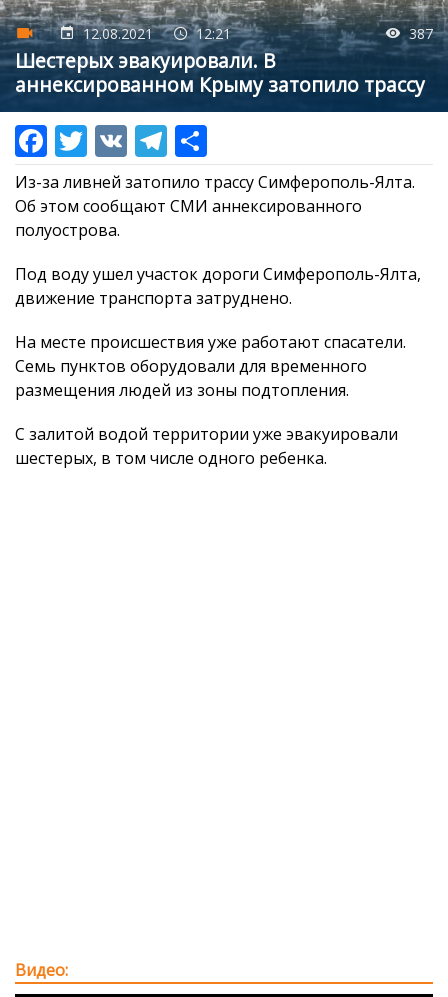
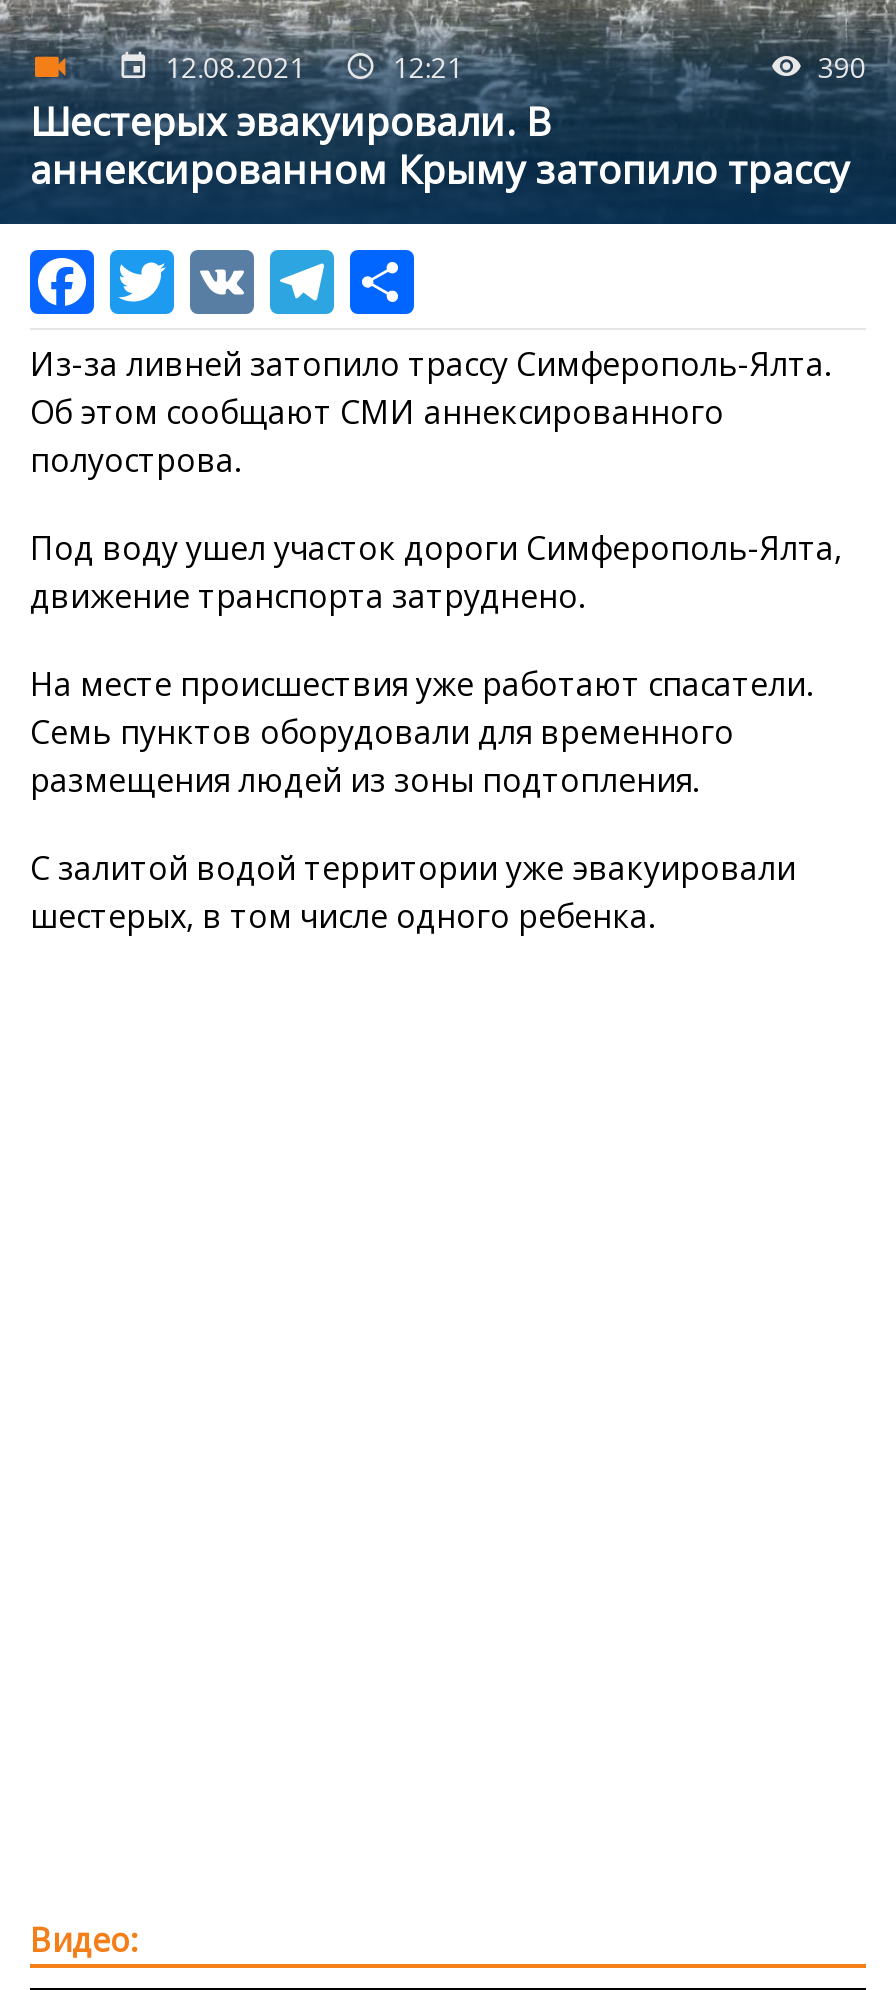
[409,24,433,43] 387 -> [818,48,866,86] 390

